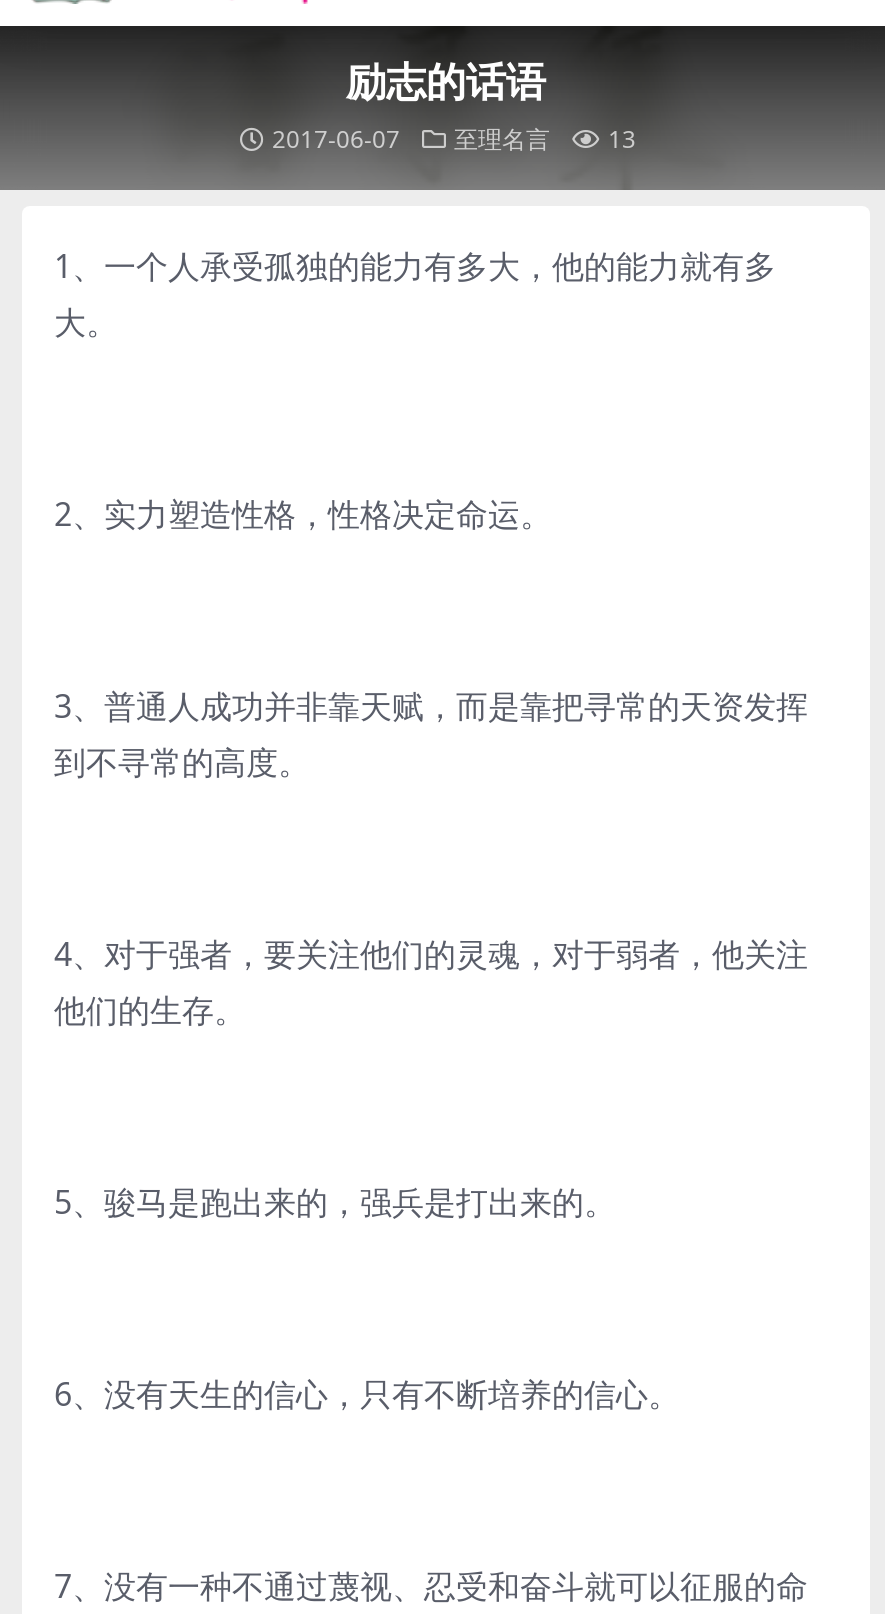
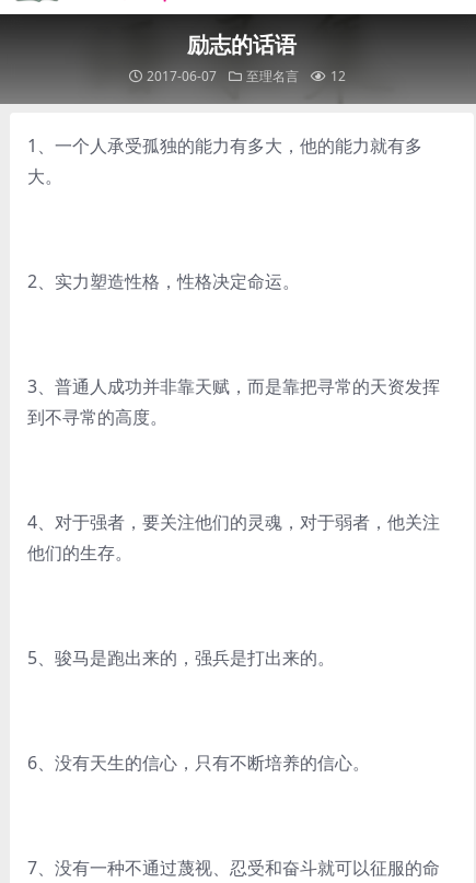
[272,122,636,156] 2017-06-07 至理名言 13 -> [147,67,346,85] 2017-06-07 至理名言 12

